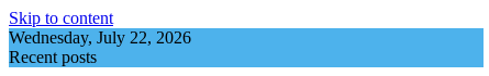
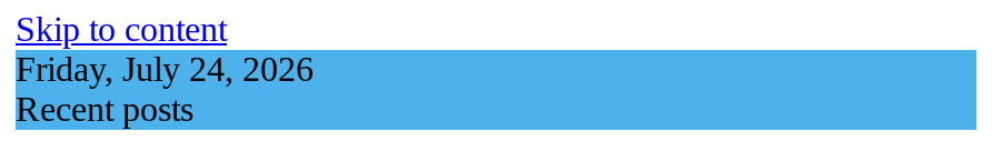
[9,28,191,47] Wednesday, July 22, 2026 -> [16,50,314,88] Friday, July 24, 2026

